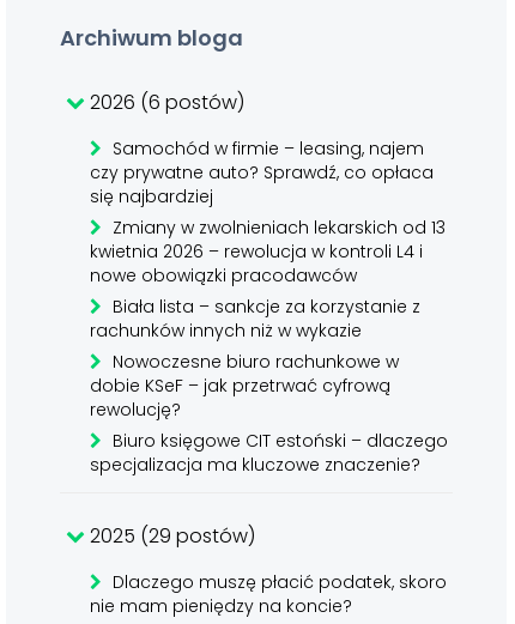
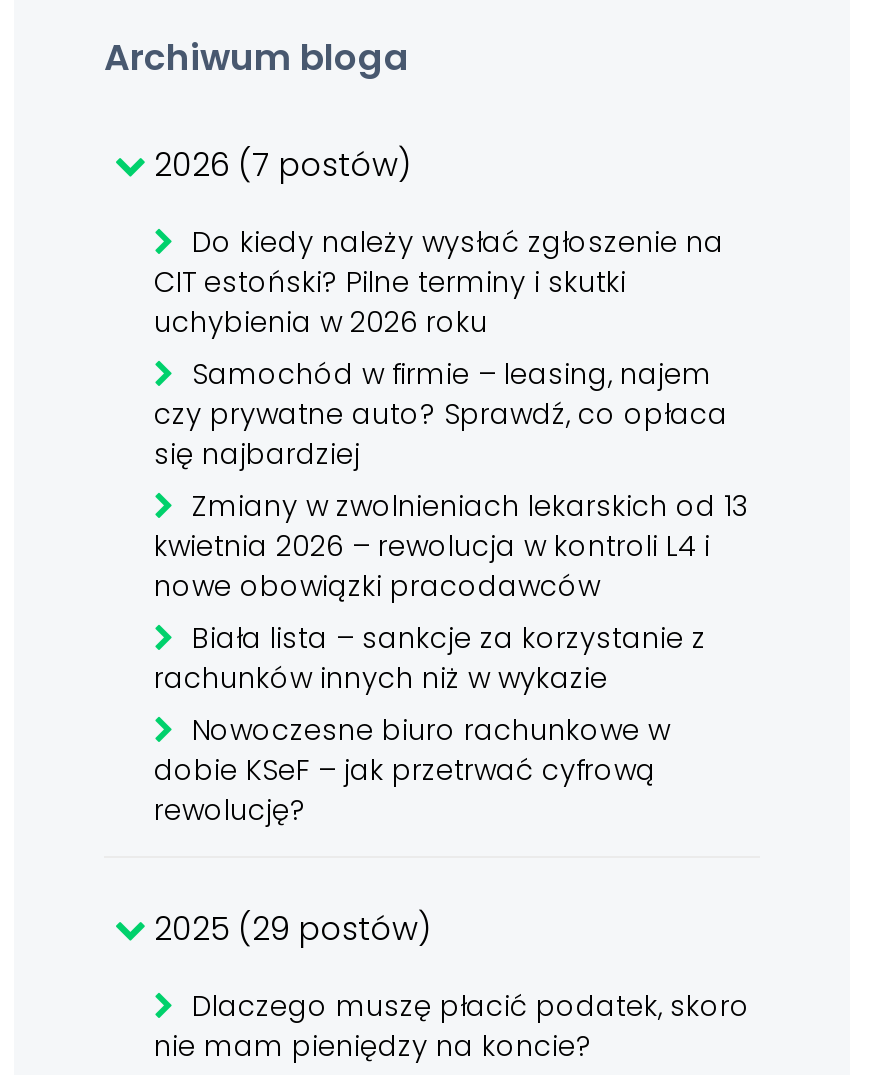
[85,89,244,116] 2026 (6 postów) -> [146,142,724,342] 2026 (7 postów) | Do kiedy należy wysłać zgłoszenie na | CIT estoński? Pilne terminy i skutki | uchybienia w 2026 roku
moved [90,137,446,422] -> [154,354,748,830]: Samochód w firmie – leasing, najem | czy prywatne auto? Sprawdź, co opłaca | się najbardziej | ... | dobie KSeF – jak przetrwać cyfrową | rewolucję?
[90,429,448,477] Biuro księgowe CIT estoński – dlaczego | specjalizacja ma kluczowe znaczenie? -> none

